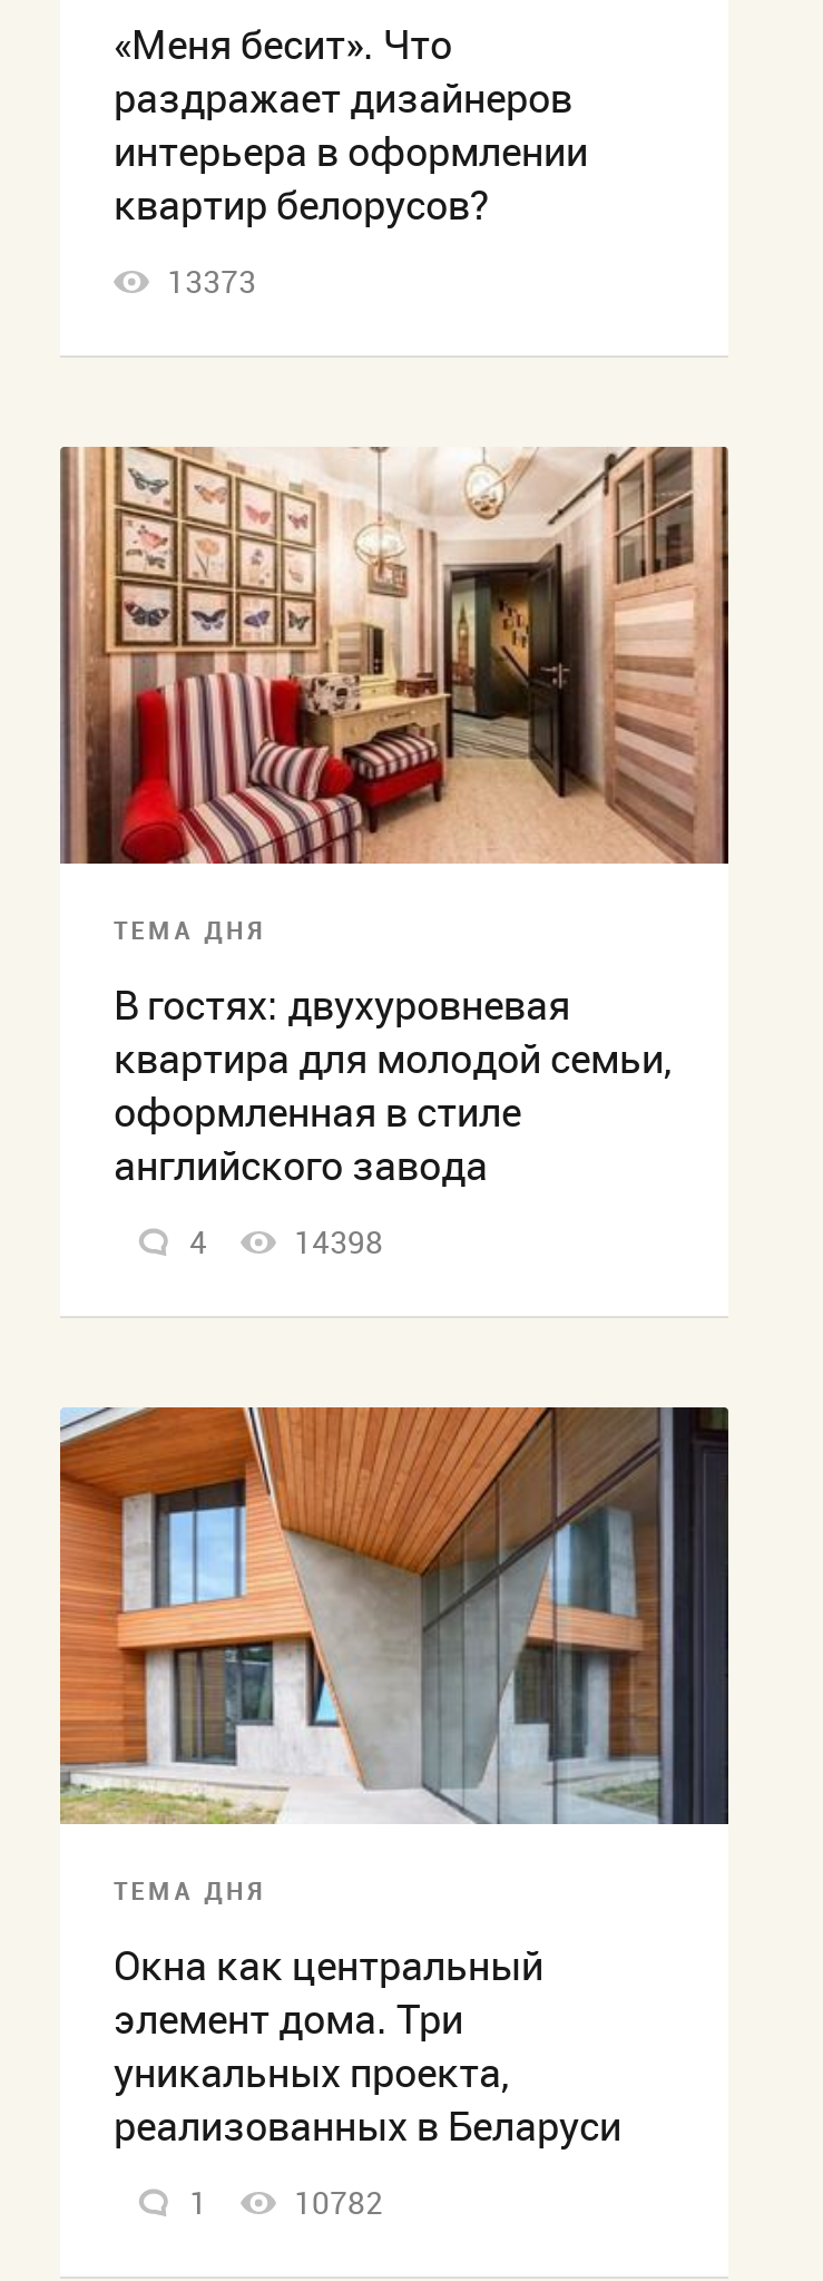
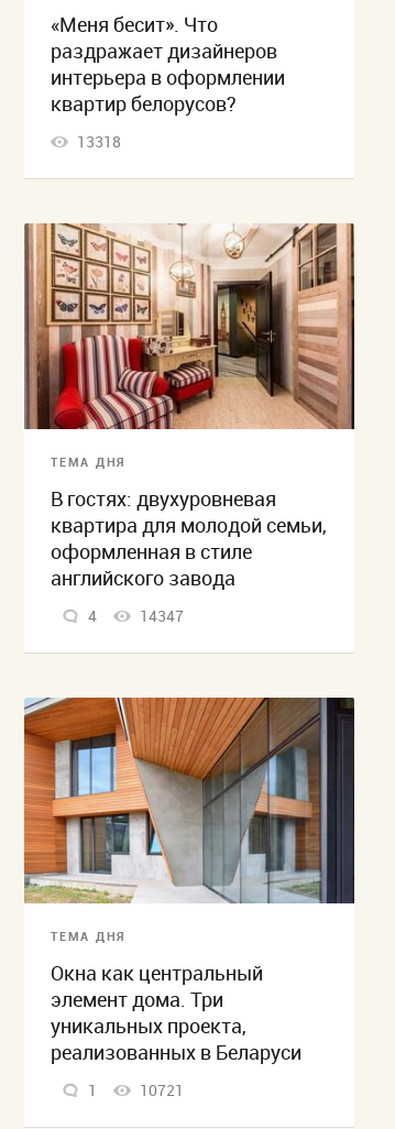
[167,264,256,300] 13373 -> [77,133,121,151] 13318
[294,1225,383,1260] 14398 -> [140,607,184,625] 14347
[294,2185,383,2221] 10782 -> [140,1082,184,1099] 10721

